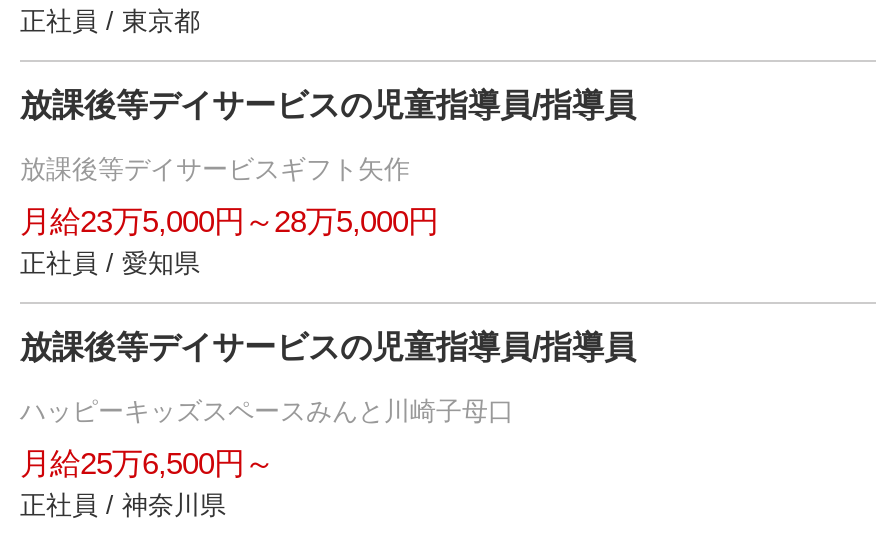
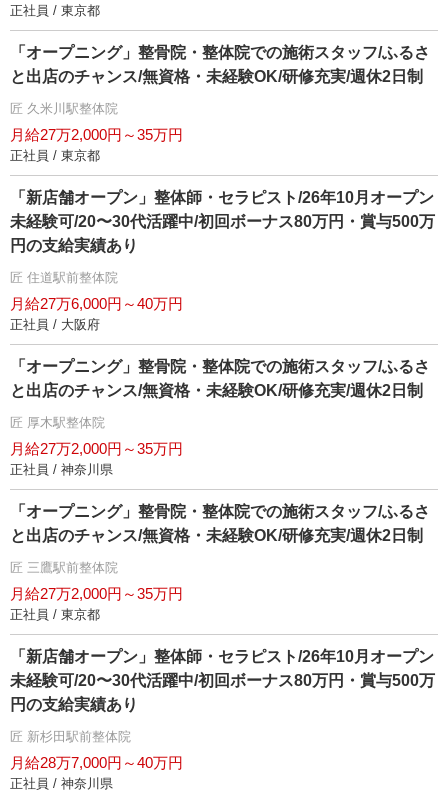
[20,88,636,480] 放課後等デイサービスの児童指導員/指導員 | 放課後等デイサービスギフト矢作 | 月給23万5,000円～28万5,000円 | 正社員 / 愛知県 | 放課後等デイサービスの児童指導員/指導員 | ハッピーキッズスペースみんと川崎子母口 | 月給25万6,500円～ -> [10,44,435,771] 「オープニング」整骨院・整体院での施術スタッフ/ふるさ | と出店のチャンス/無資格・未経験OK/研修充実/週休2日制 | 匠 久米川駅整体院 | 月給27万2,000円～35万円 | 正社員 / 東京都 | 「新店舗オープン」整体師・セラピスト/26年10月オープン | 未経験可/20〜30代活躍中/初回ボーナス80万円・賞与500万 | 円の支給実績あり | 匠 住道駅前整体院 | 月給27万6,000円～40万円 | 正社員 / 大阪府 | 「オープニング」整骨院・整体院での施術スタッフ/ふるさ | と出店のチャンス/無資格・未経験OK/研修充実/週休2日制 | 匠 厚木駅整体院 | 月給27万2,000円～35万円 | 正社員 / 神奈川県 | 「オープニング」整骨院・整体院での施術スタッフ/ふるさ | と出店のチャンス/無資格・未経験OK/研修充実/週休2日制 | 匠 三鷹駅前整体院 | 月給27万2,000円～35万円 | 正社員 / 東京都 | 「新店舗オープン」整体師・セラピスト/26年10月オープン | 未経験可/20〜30代活躍中/初回ボーナス80万円・賞与500万 | 円の支給実績あり | 匠 新杉田駅前整体院 | 月給28万7,000円～40万円

